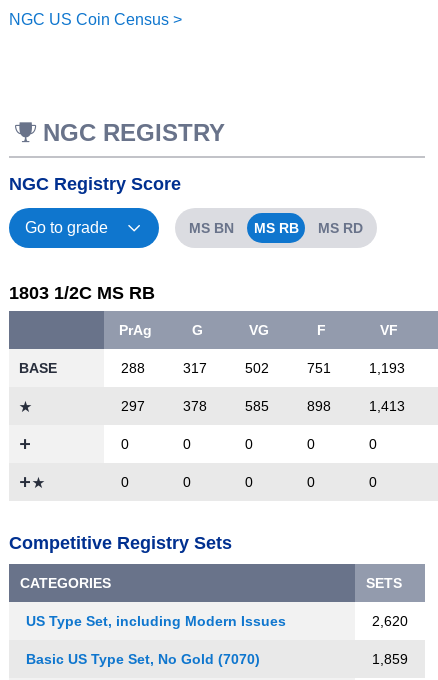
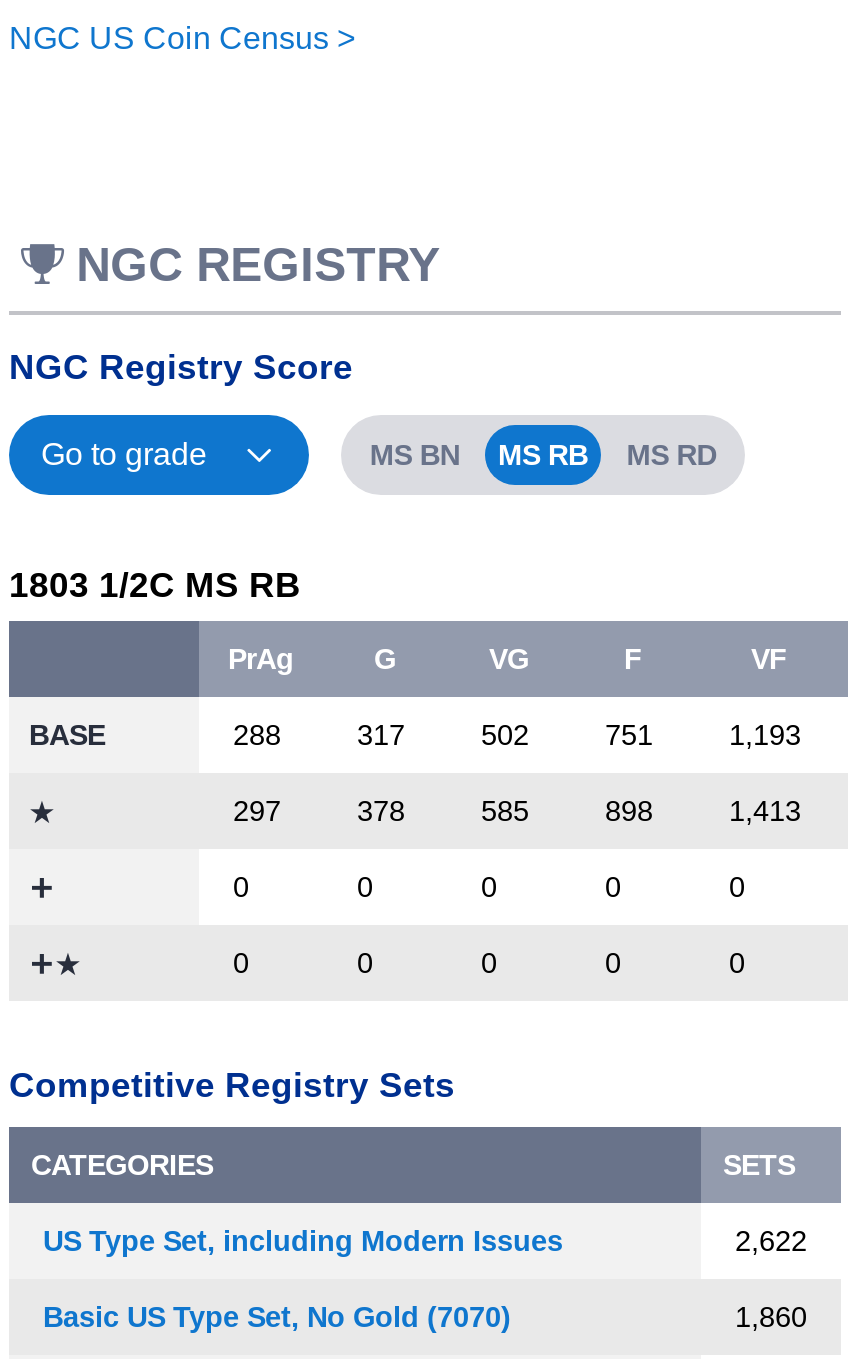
[372,613,408,629] 2,620 -> [735,1224,807,1256] 2,622
[372,651,408,667] 1,859 -> [735,1300,807,1332] 1,860

